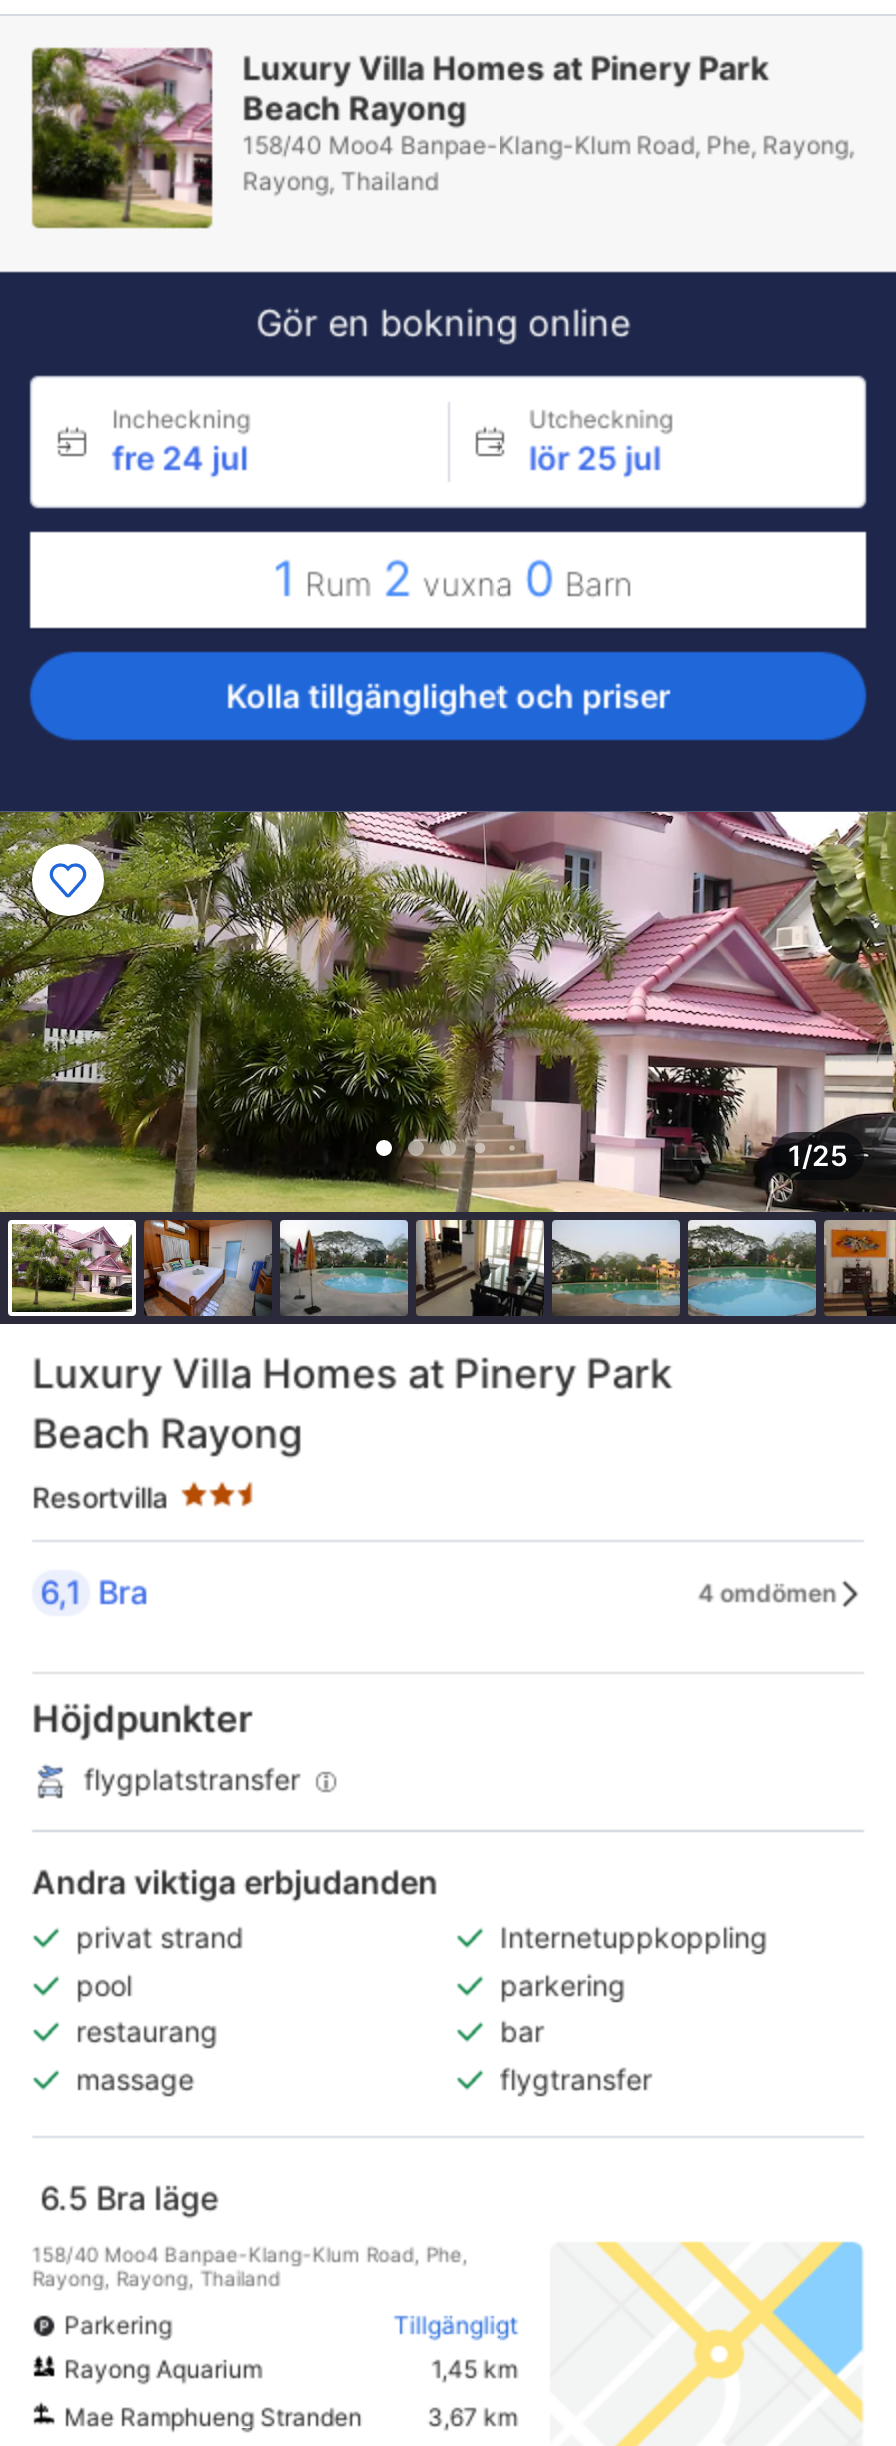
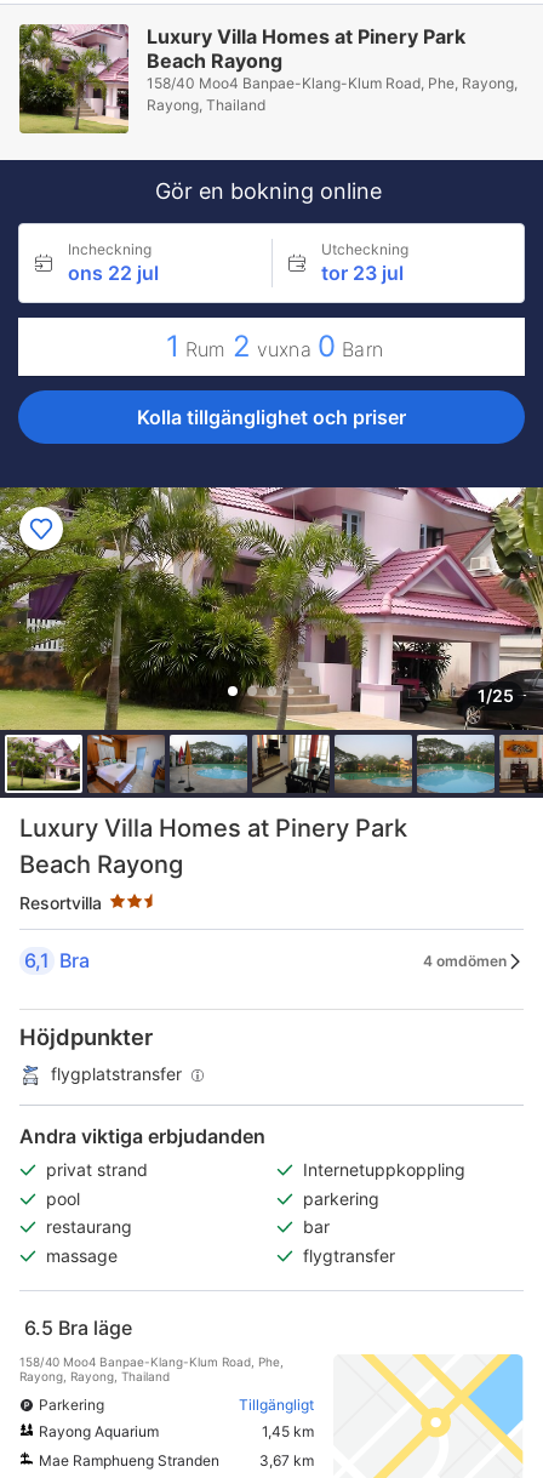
[112,438,248,478] fre 24 jul -> [68,261,159,285] ons 22 jul
[529,438,661,478] lör 25 jul -> [321,261,403,285] tor 23 jul

